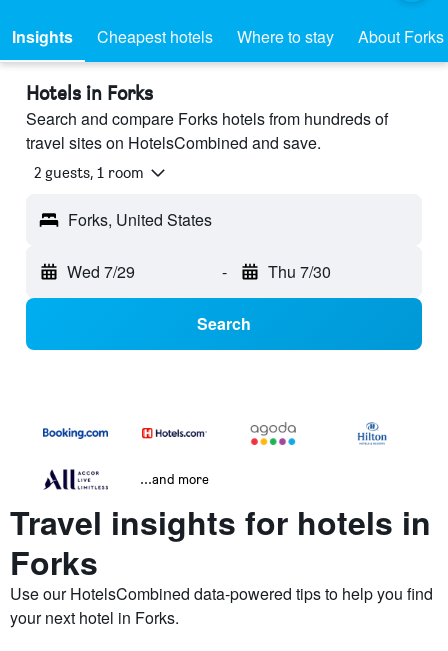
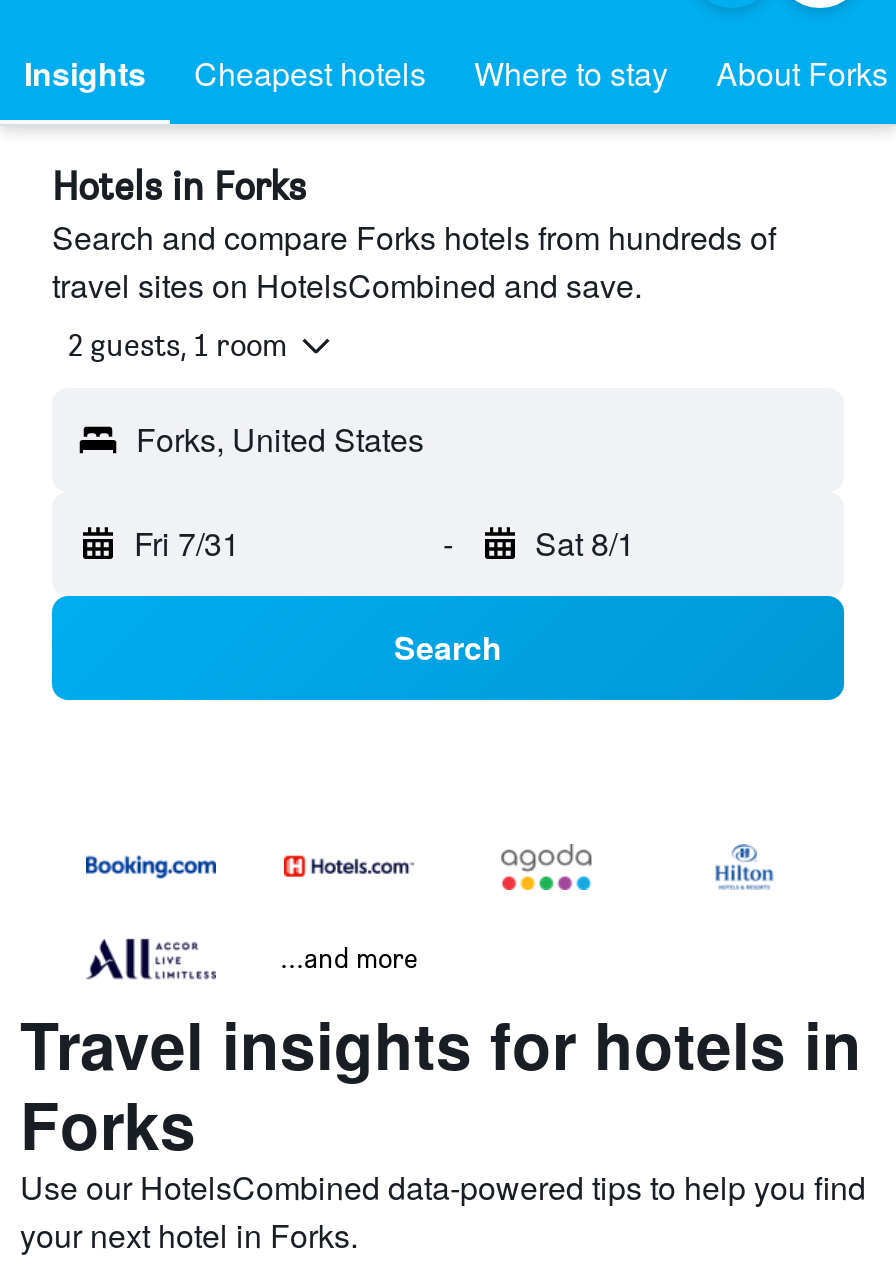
[67,260,135,283] Wed 7/29 -> [134,520,240,566] Fri 7/31
[267,260,330,283] Thu 7/30 -> [535,520,635,566] Sat 8/1

